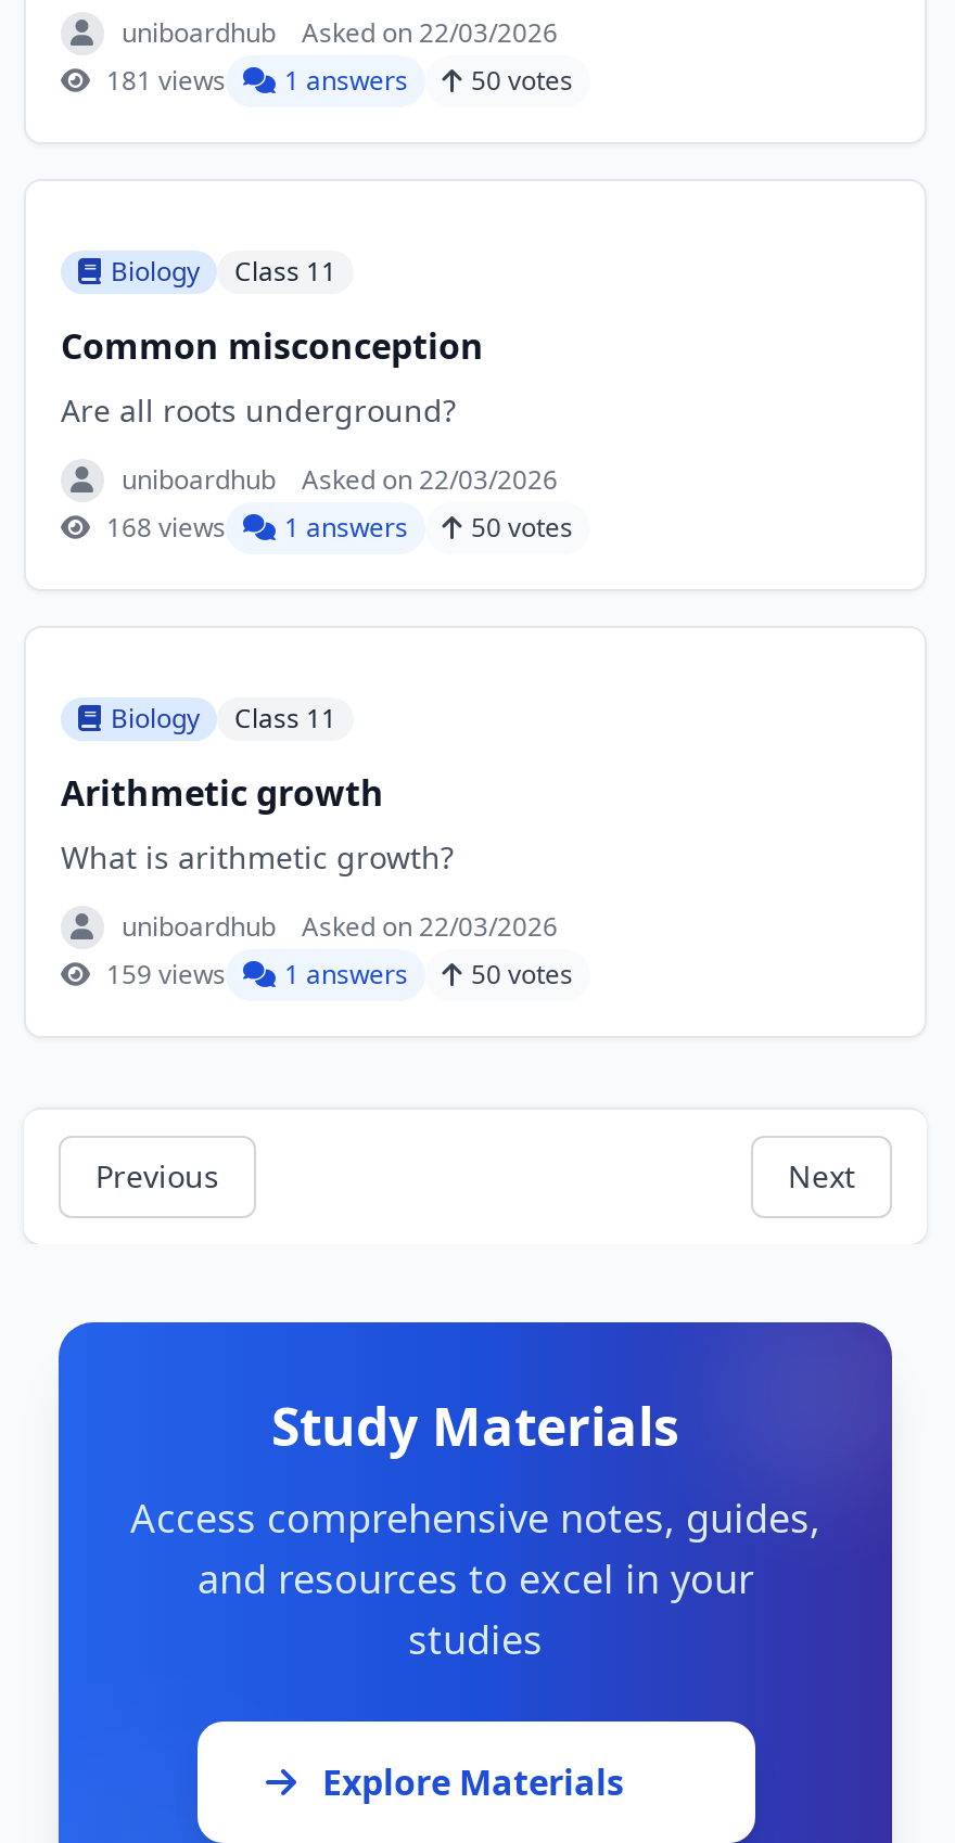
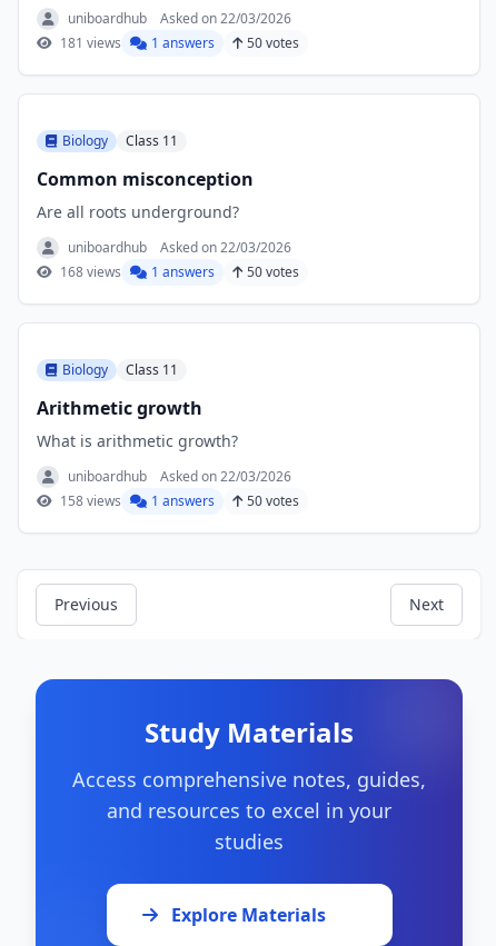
[100,956,573,993] 159 views 1 answers 50 votes -> [57,491,299,510] 158 views 1 answers 50 votes

